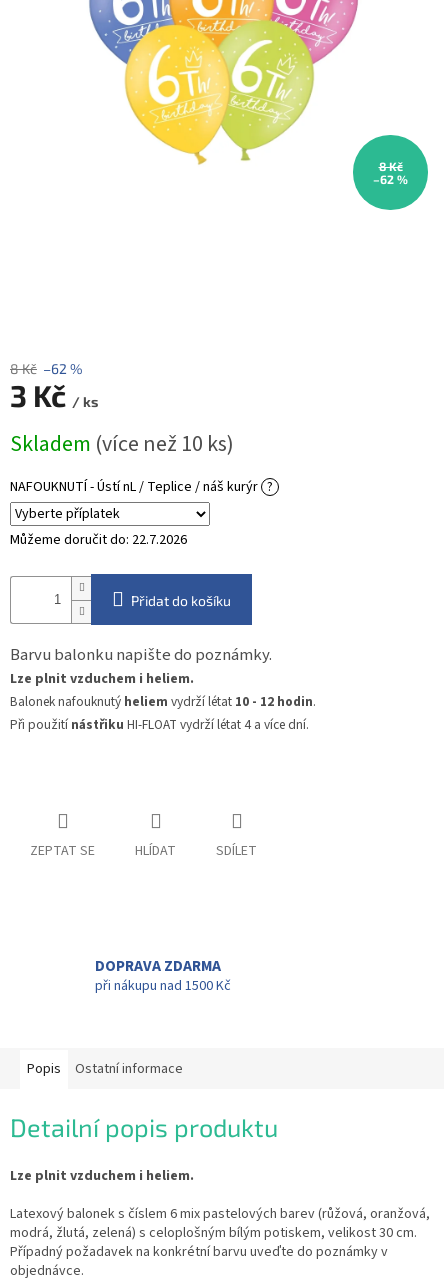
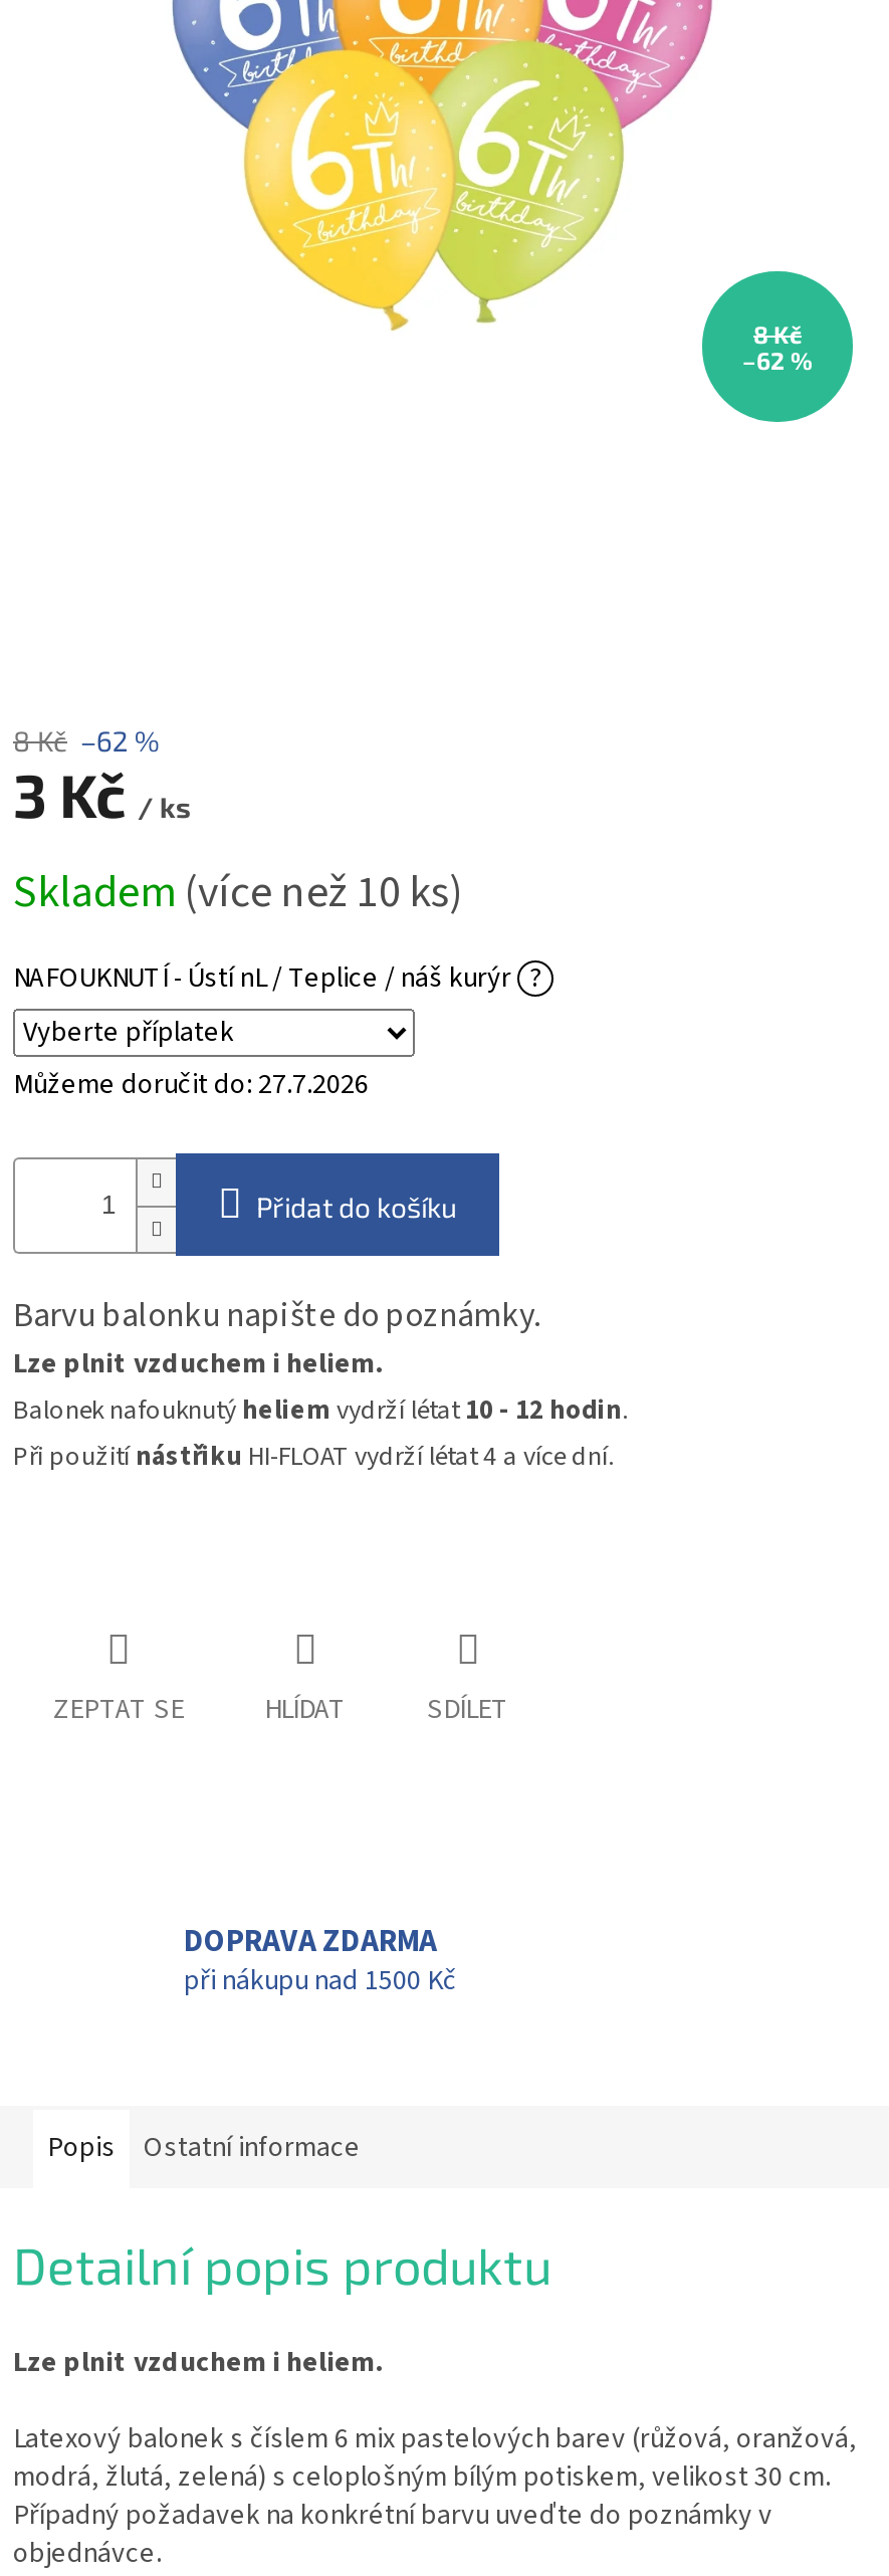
[10,530,187,550] Můžeme doručit do: 22.7.2026 -> [13,1066,369,1106] Můžeme doručit do: 27.7.2026

